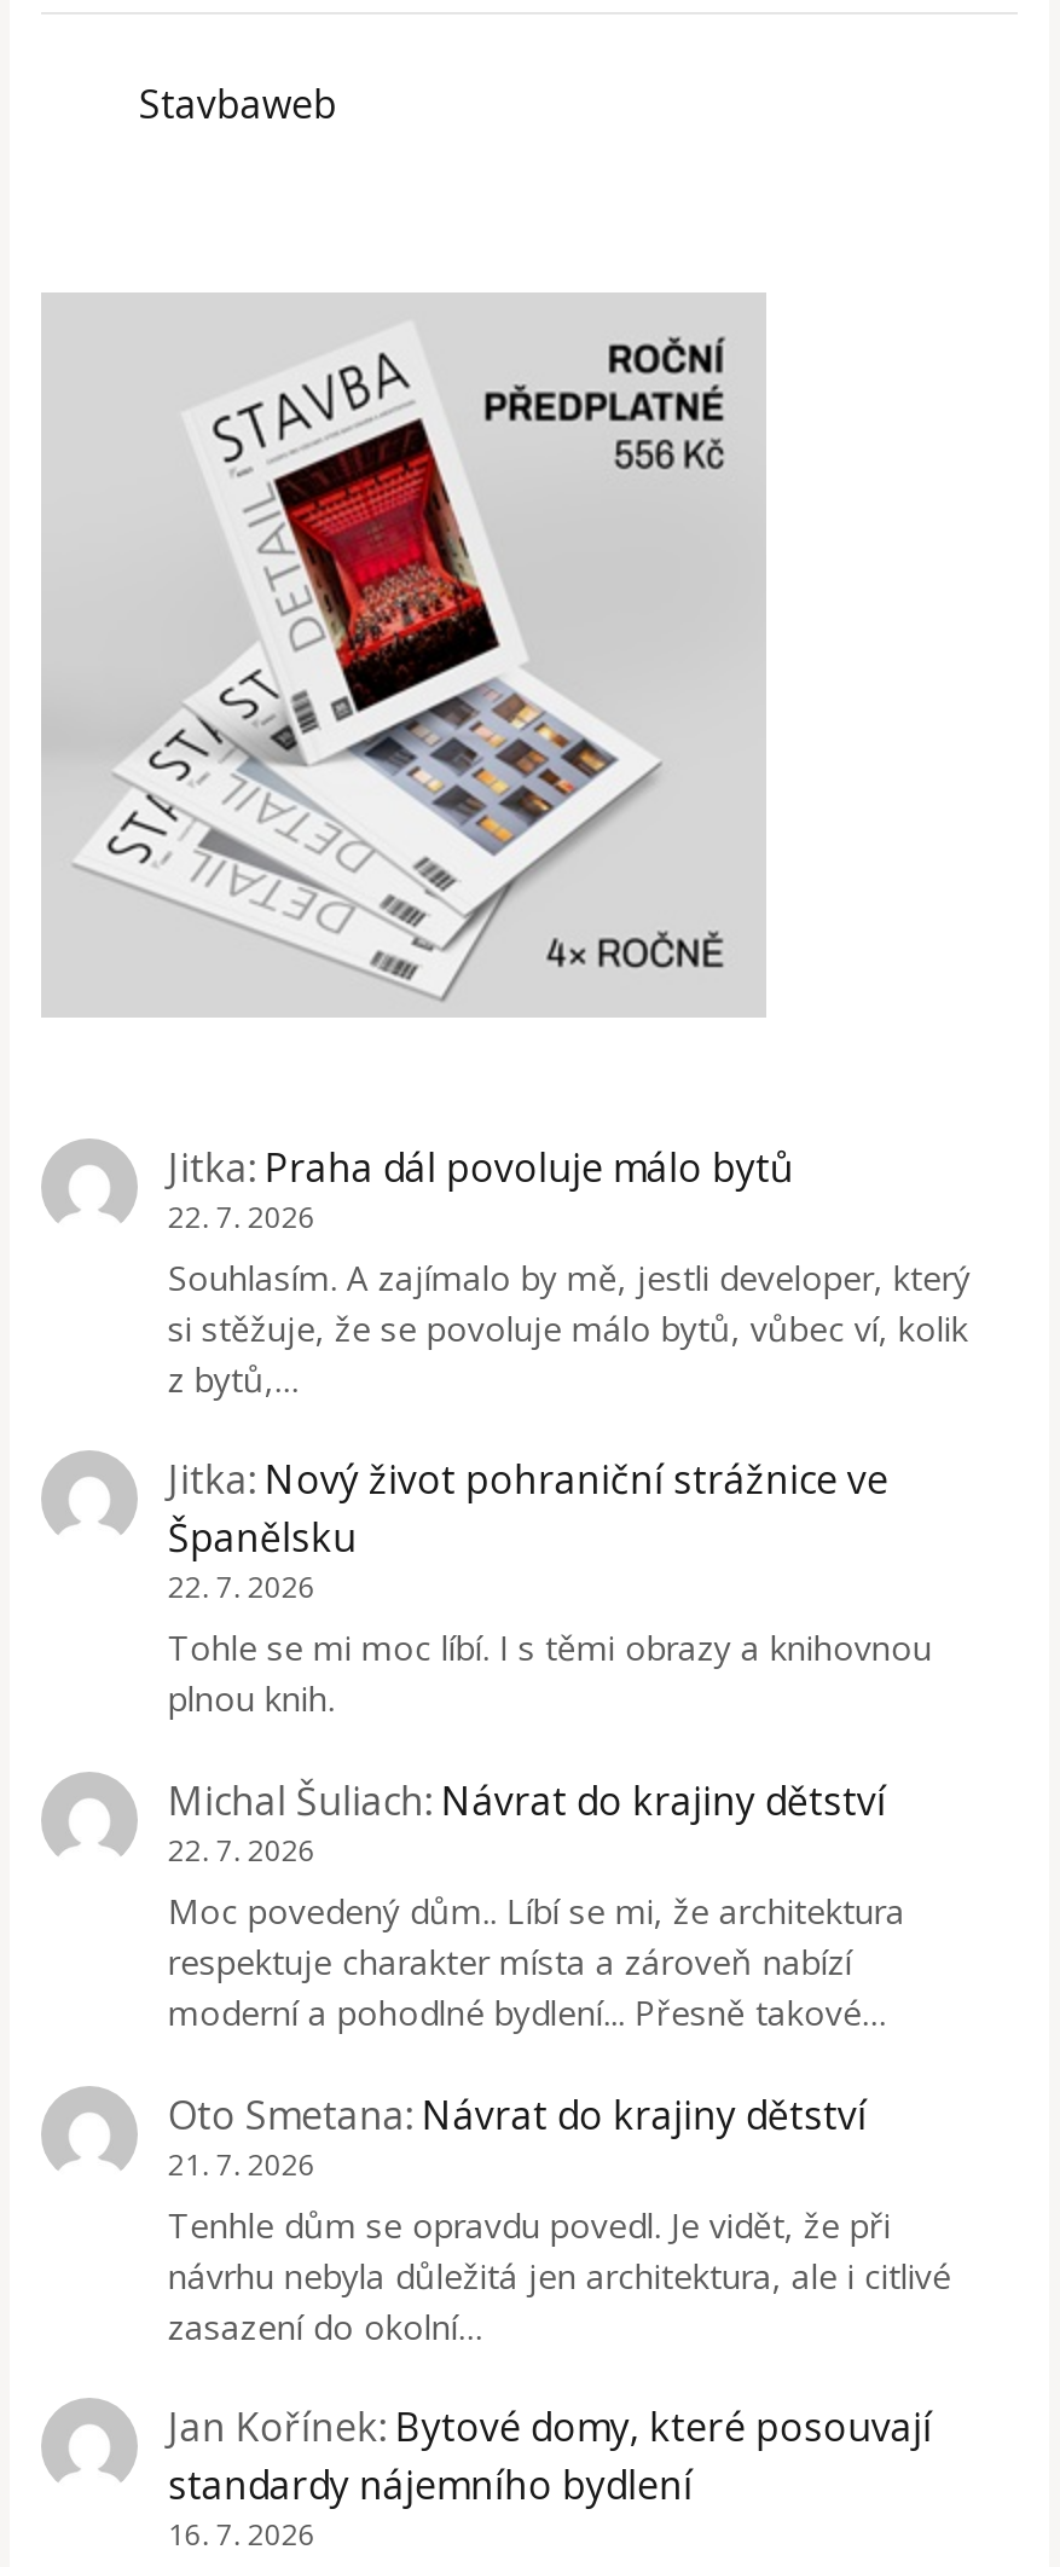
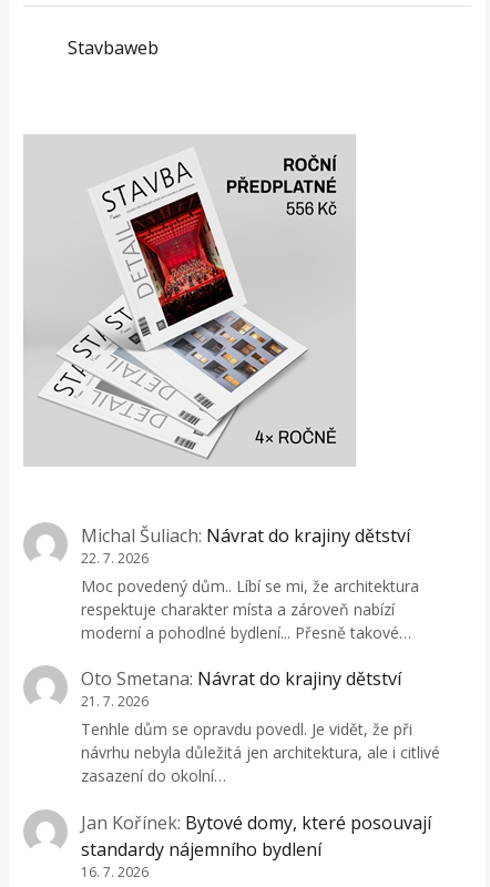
[168,1140,970,1722] Jitka: Praha dál povoluje málo bytů | 22. 7. 2026 | Souhlasím. A zajímalo by mě, jestli developer, který | si stěžuje, že se povoluje málo bytů, vůbec ví, kolik | z bytů,… | Jitka: Nový život pohraniční strážnice ve | Španělsku | 22. 7. 2026 | Tohle se mi moc líbí. I s těmi obrazy a knihovnou | plnou knih. -> none

